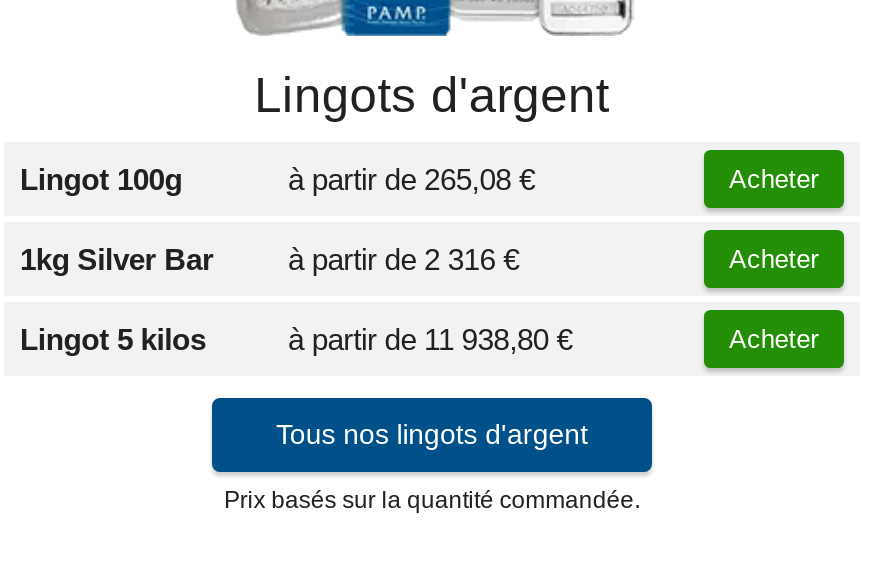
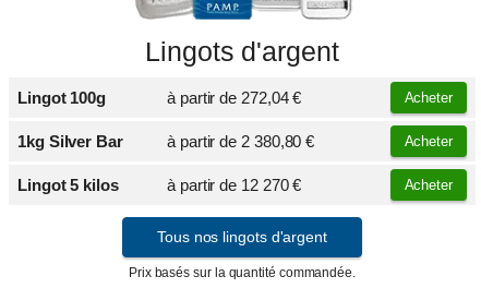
[288,163,535,197] à partir de 265,08 € -> [167,89,301,107] à partir de 272,04 €
[288,243,519,277] à partir de 2 316 € -> [167,133,314,151] à partir de 2 380,80 €
[288,323,572,357] à partir de 11 938,80 € -> [167,176,301,195] à partir de 12 270 €

